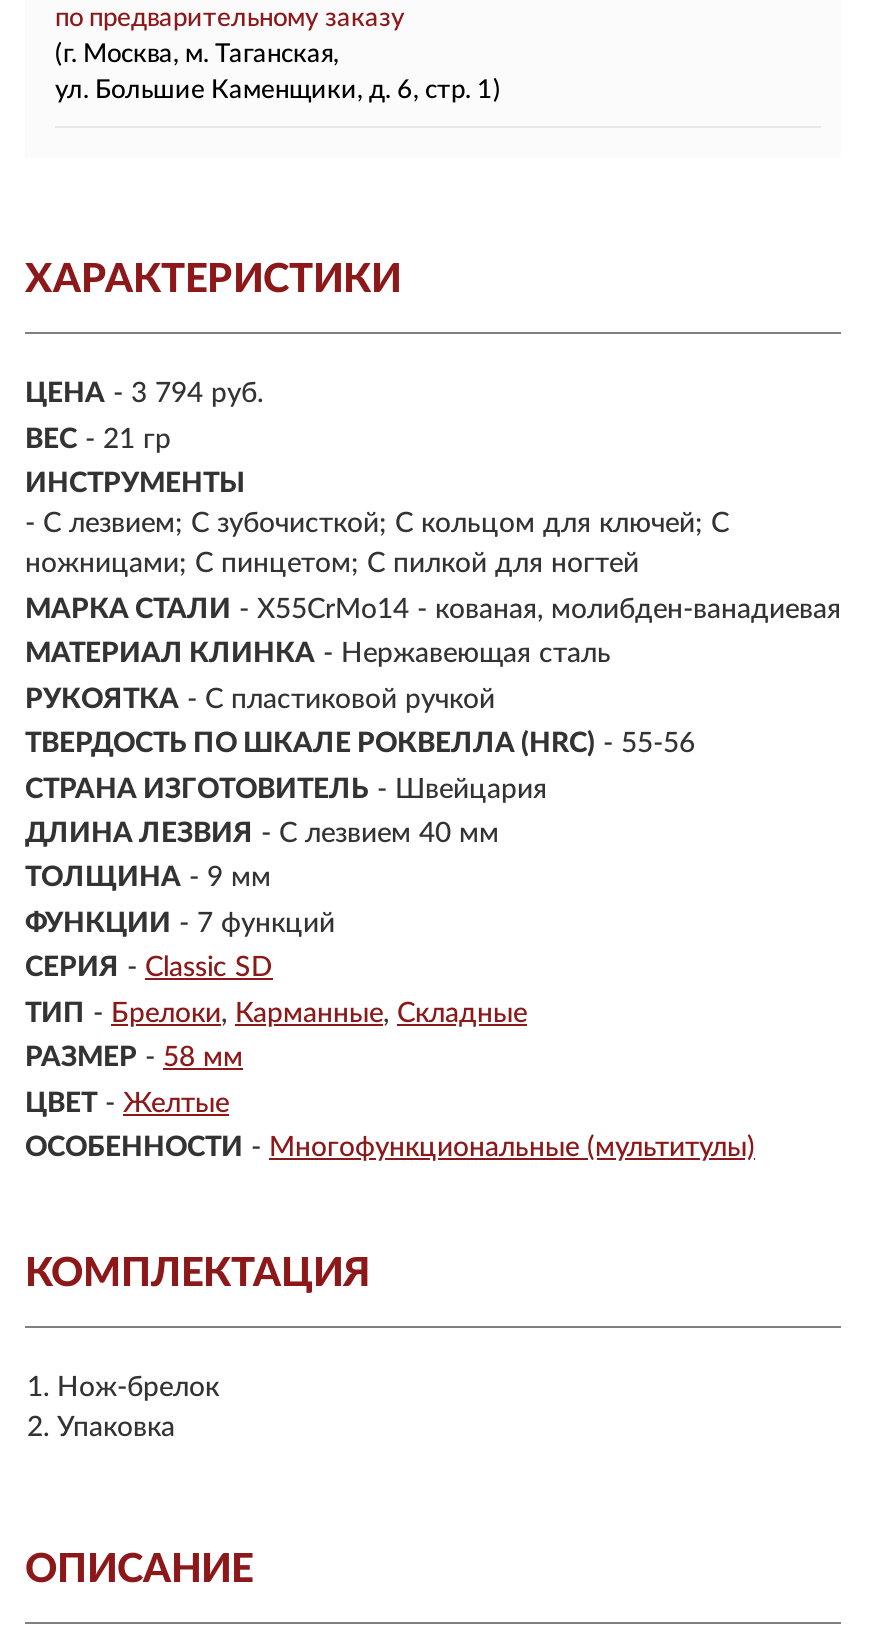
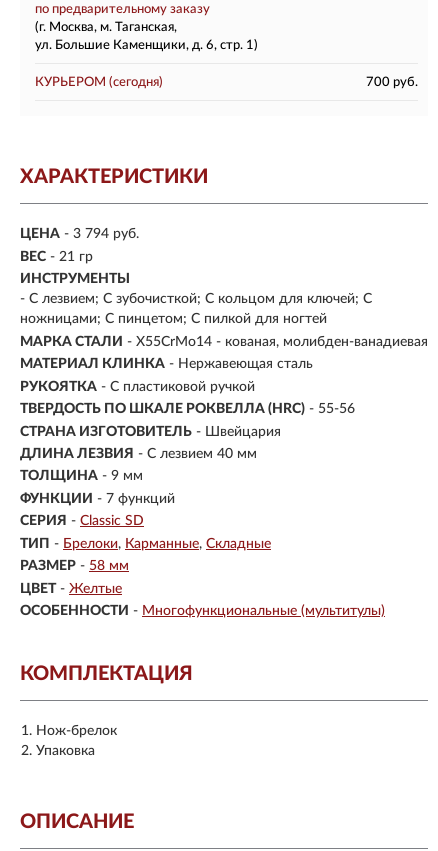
none -> [35,76,418,89] КУРЬЕРОМ (сегодня) | 700 руб.

